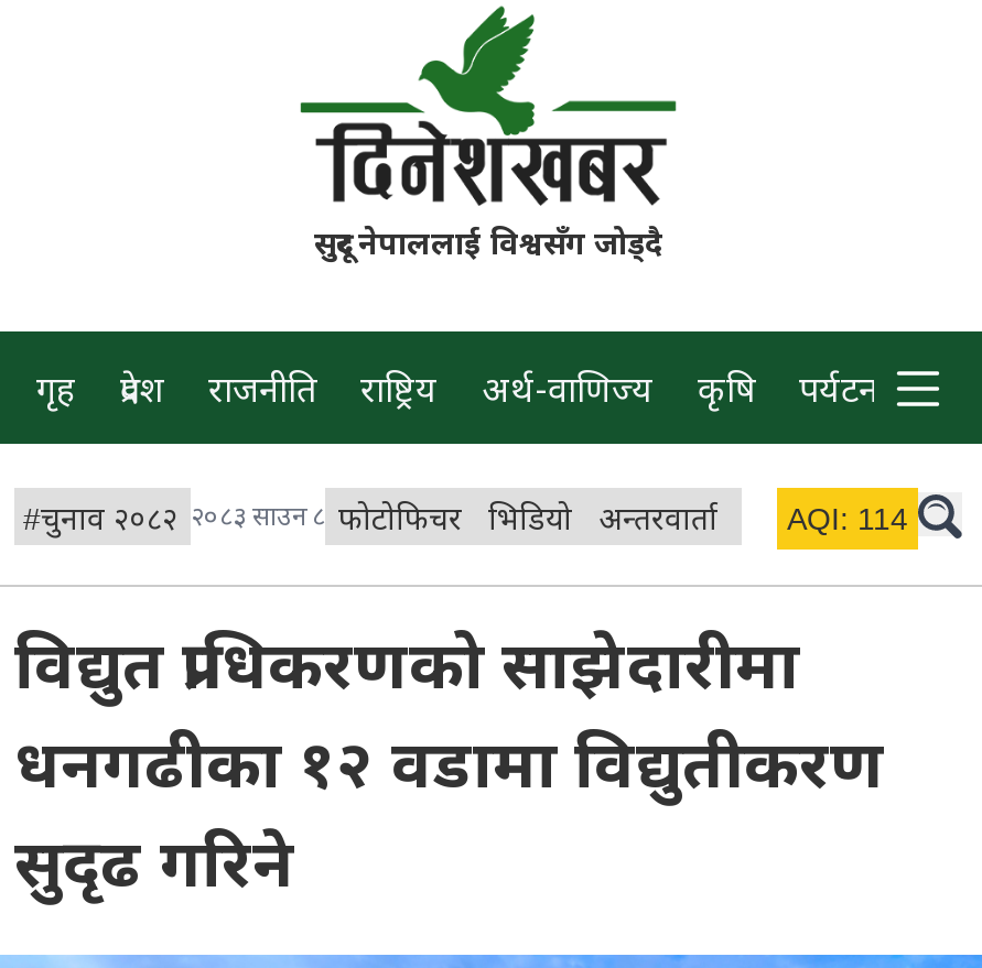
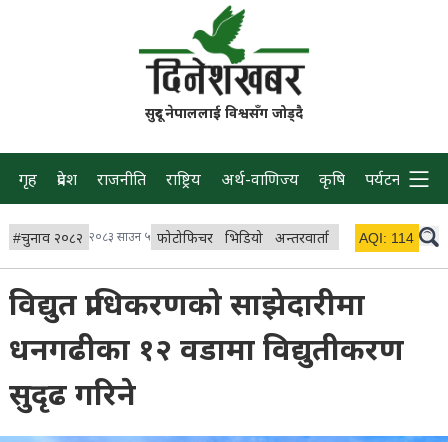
[23,501,462,543] #चुनाव २०८२ २०८३ साउन ८ फोटोफिचर -> [13,230,213,249] #चुनाव २०८२ २०८३ साउन ५ फोटोफिचर

